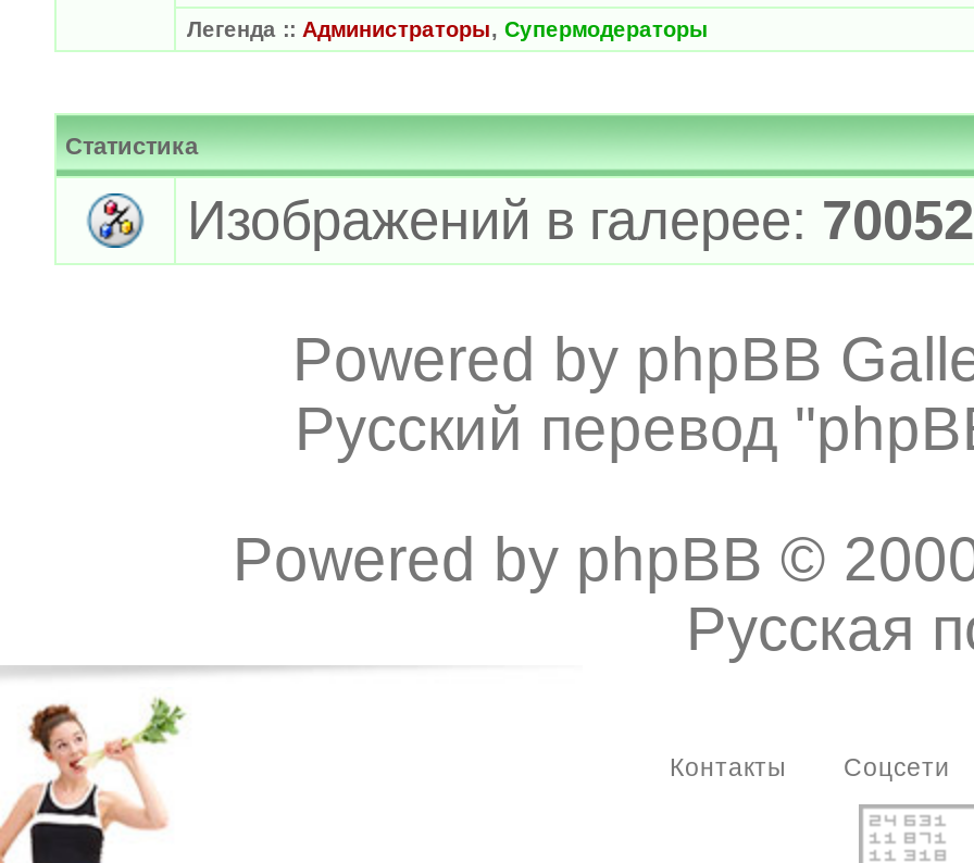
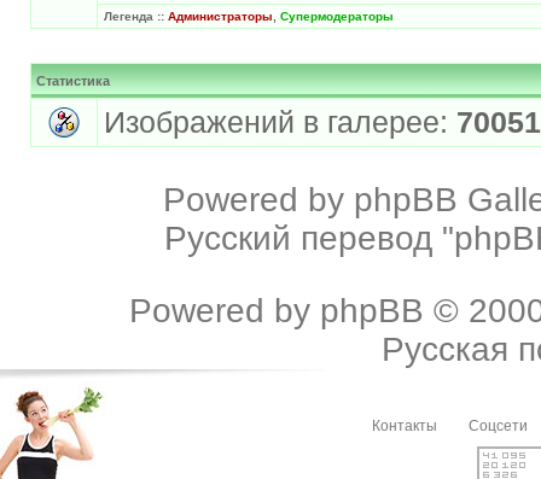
[187,188,974,249] Изображений в галерее: 70052 -> [104,105,541,138] Изображений в галерее: 70051

